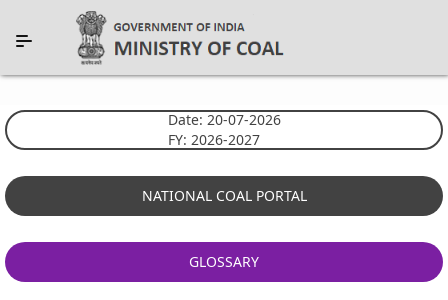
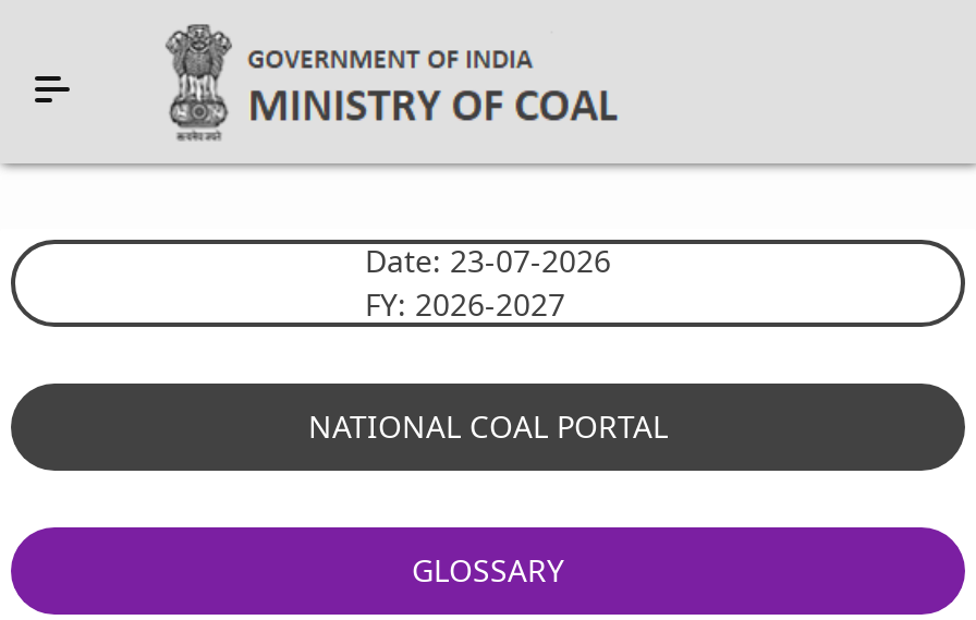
[167,110,280,129] Date: 20-07-2026 -> [365,240,611,281] Date: 23-07-2026

